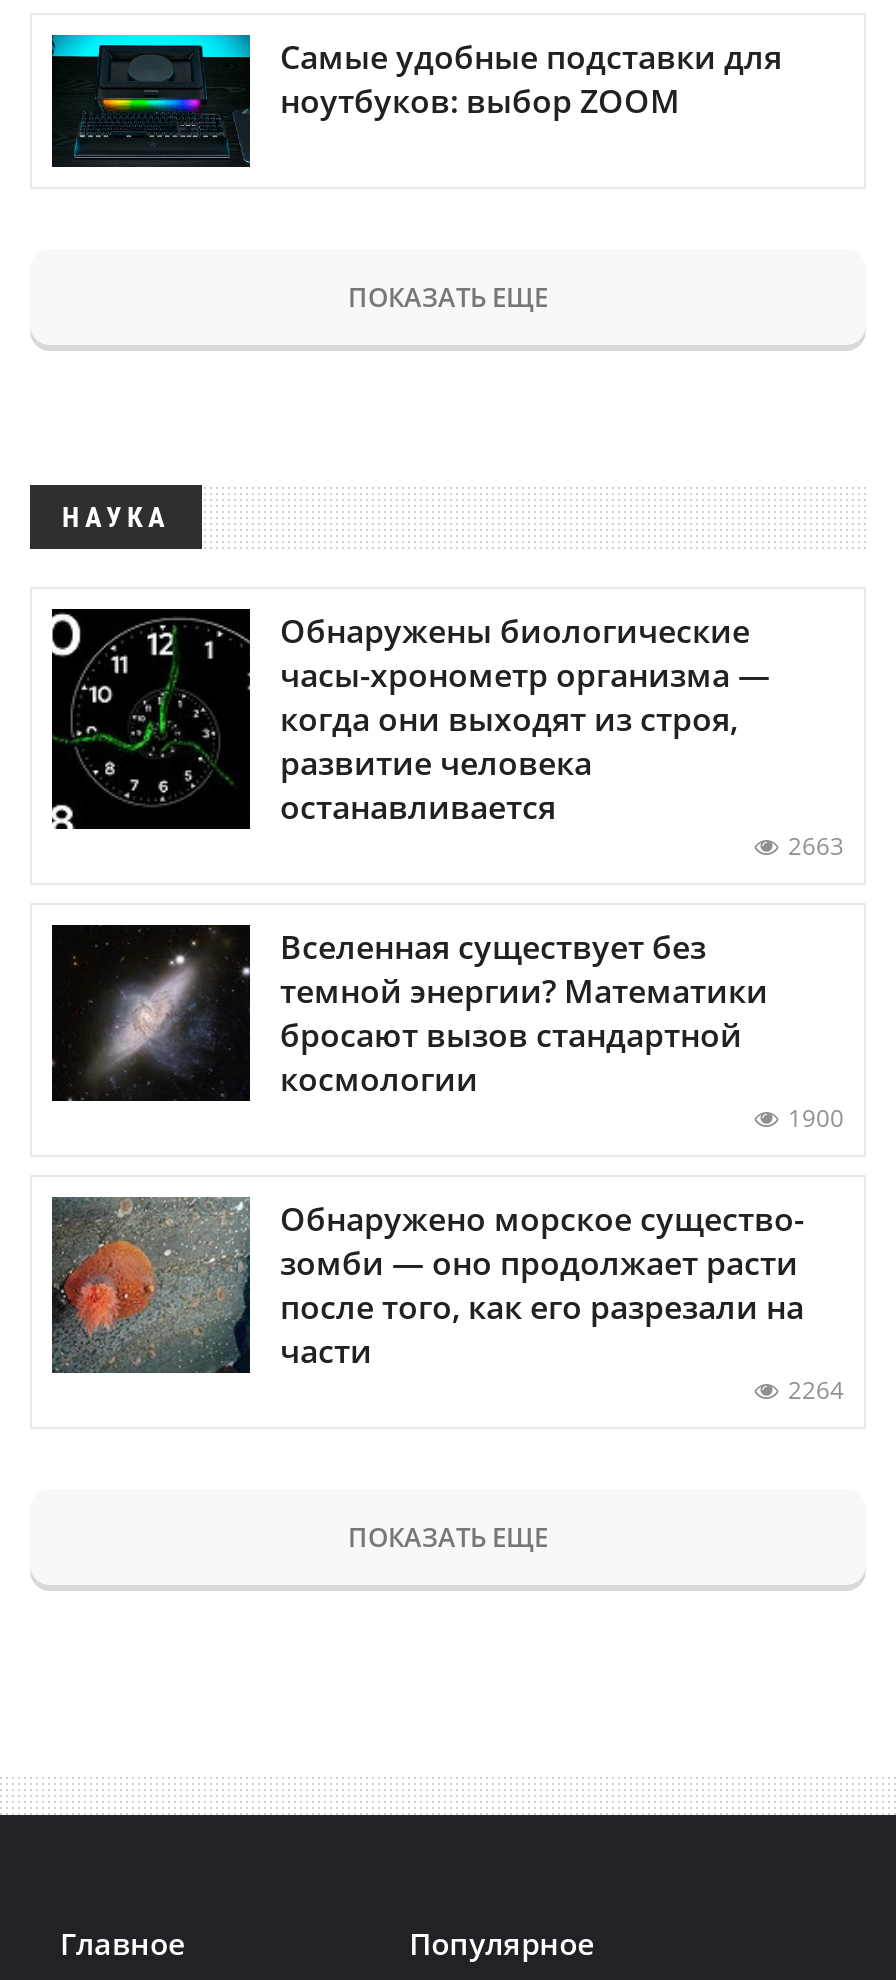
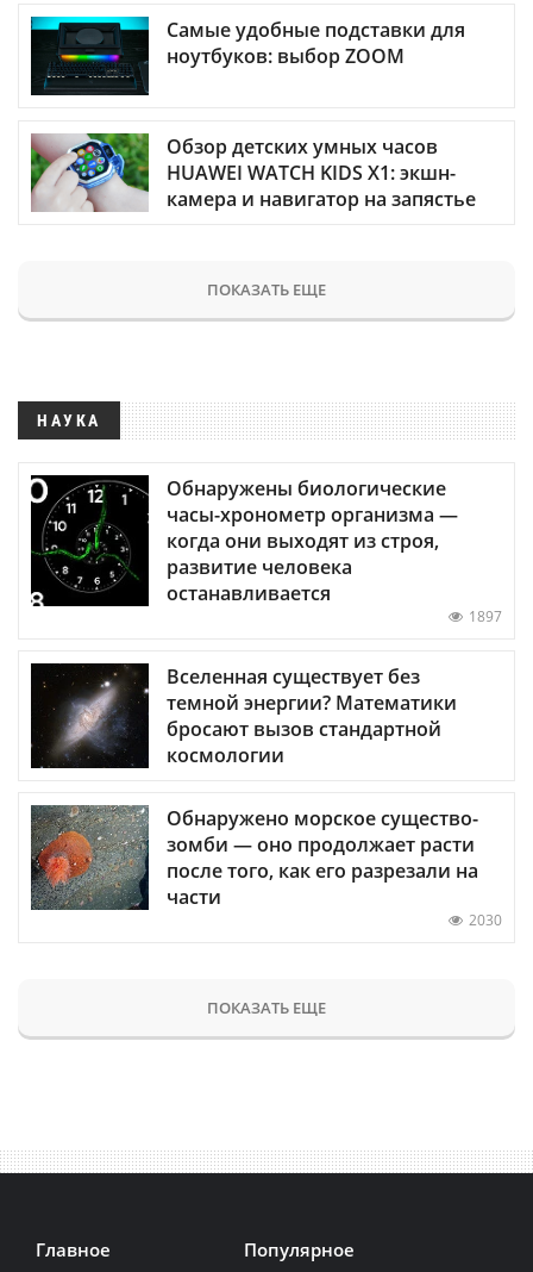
none -> [30,132,476,213] [image] | Обзор детских умных часов | HUAWEI WATCH KIDS X1: экшн- | камера и навигатор на запястье
moved [50,278,770,828] -> [30,278,458,606]: [image] | ПОКАЗАТЬ ЕЩЕ | НАУКА | Обнаружены биологические | часы-хронометр организма — | когда они выходят из строя, | развитие человека | останавливается
[788,828,844,862] 2663 -> [469,606,502,626] 1897
moved [54,924,768,1103] -> [32,663,457,769]: [image] | Вселенная существует без | темной энергии? Математики | бросают вызов стандартной | космологии
[788,1100,844,1134] 1900 -> none
[788,1373,844,1407] 2264 -> [469,910,502,930] 2030

